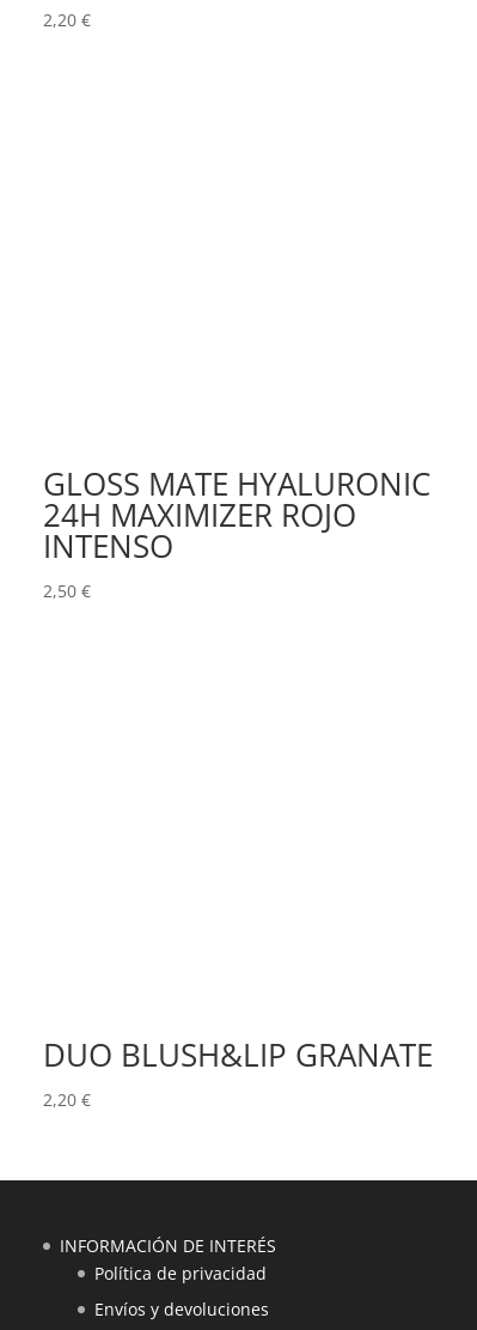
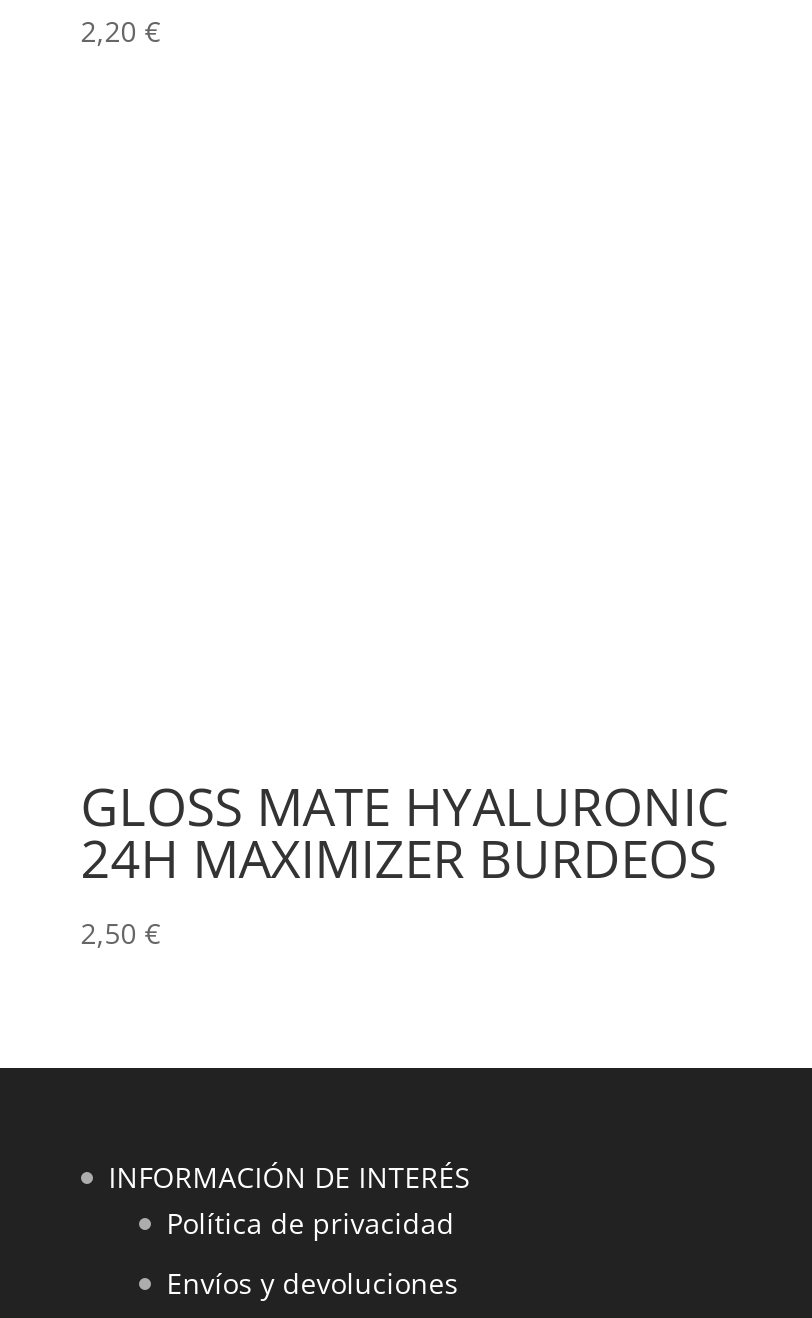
[43,493,356,568] 24H MAXIMIZER ROJO | INTENSO -> [81,822,717,894] 24H MAXIMIZER BURDEOS
[43,1034,433,1111] DUO BLUSH&LIP GRANATE | 2,20 € -> none

